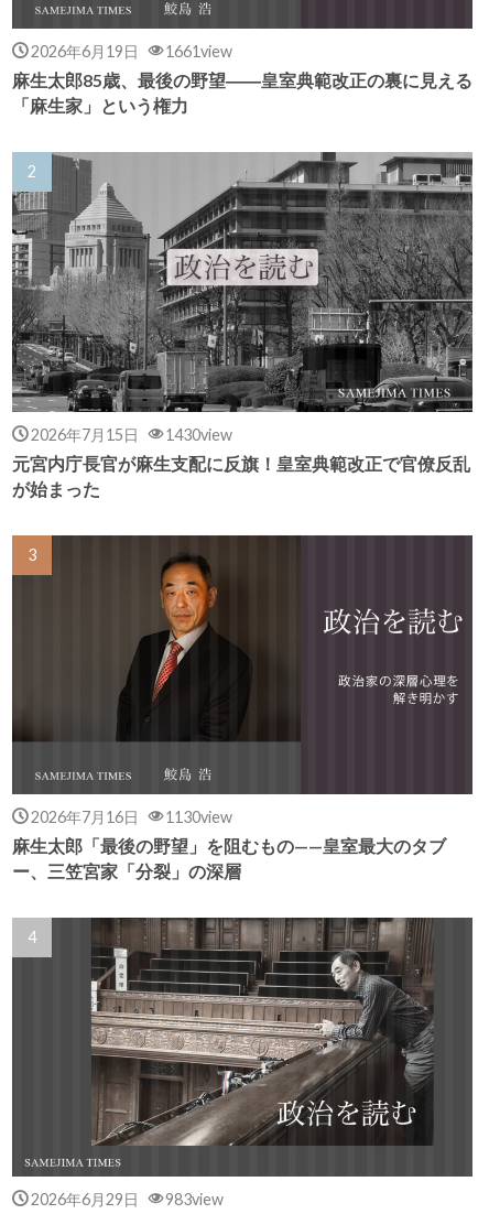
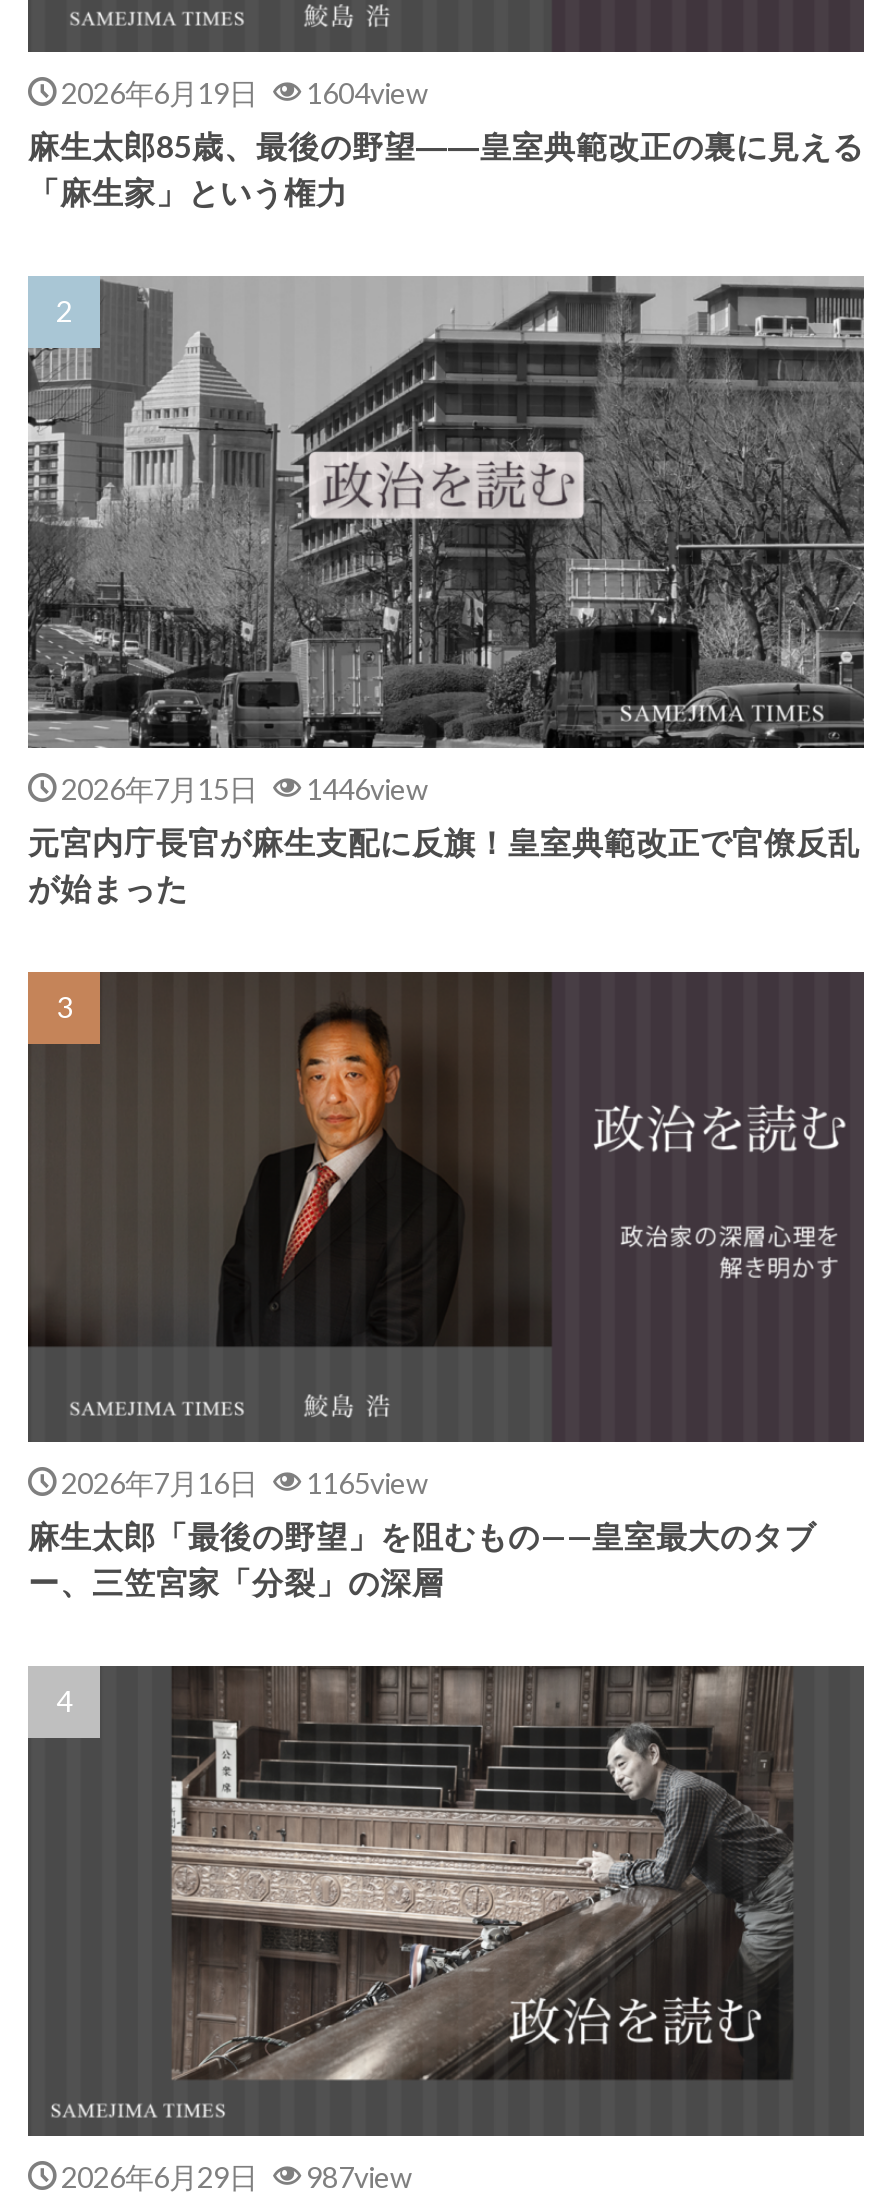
[30,42,232,61] 2026年6月19日 1661view -> [61,77,428,111] 2026年6月19日 1604view
[30,425,232,444] 2026年7月15日 1430view -> [61,771,428,805] 2026年7月15日 1446view
[30,807,232,826] 2026年7月16日 1130view -> [61,1465,428,1499] 2026年7月16日 1165view
[30,1190,224,1208] 2026年6月29日 983view -> [61,2160,412,2194] 2026年6月29日 987view

